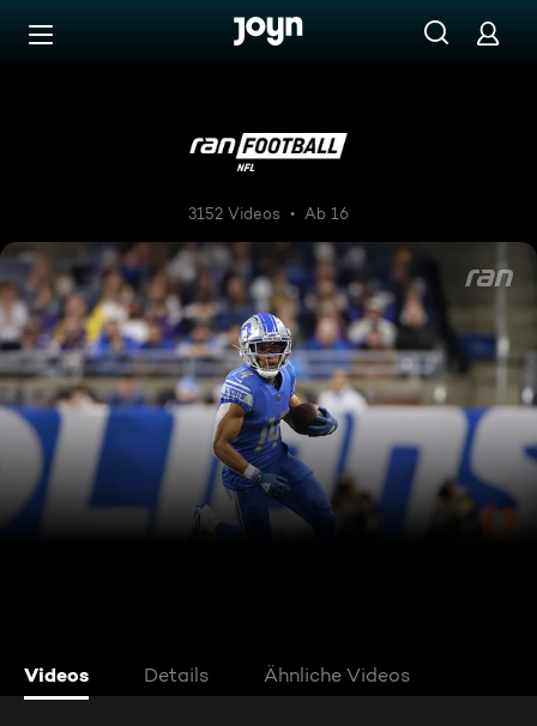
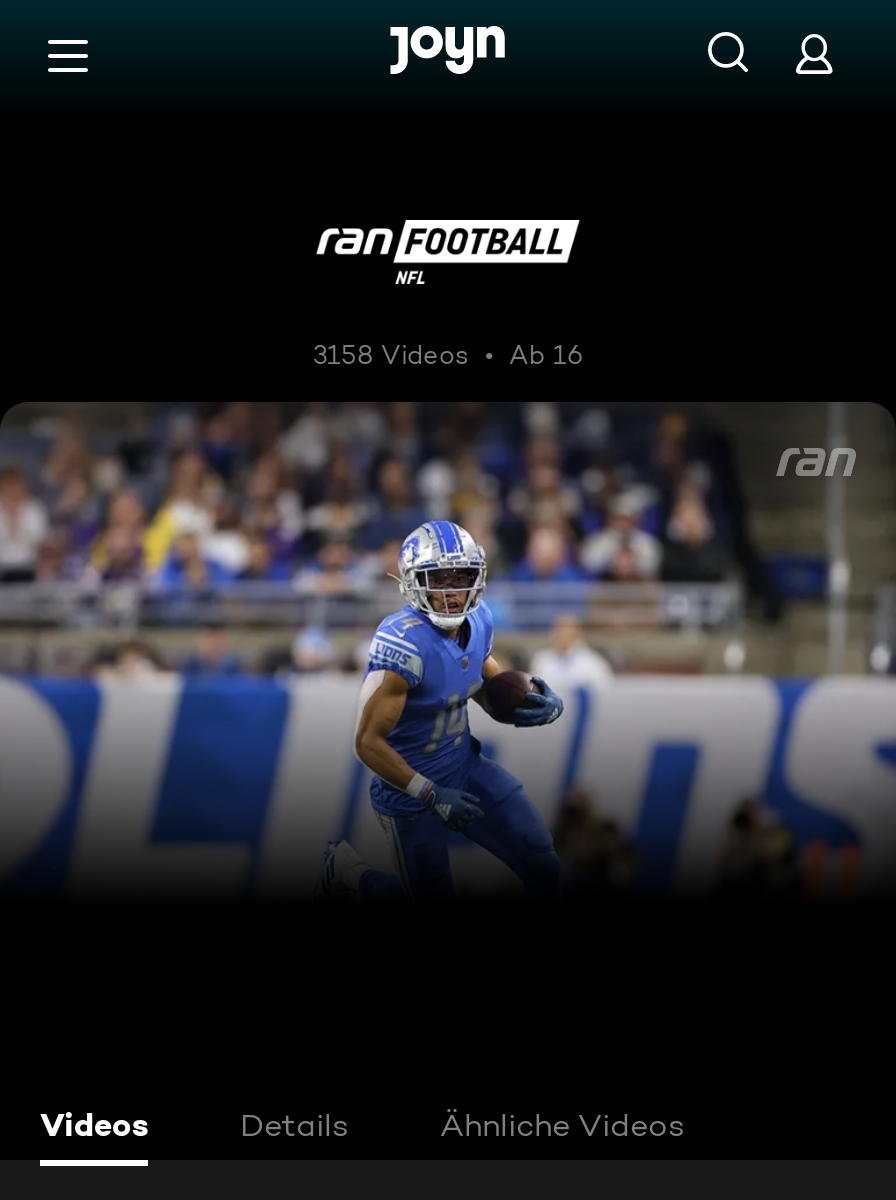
[188,203,349,222] 3152 Videos Ab 16 -> [313,337,583,369] 3158 Videos Ab 16

